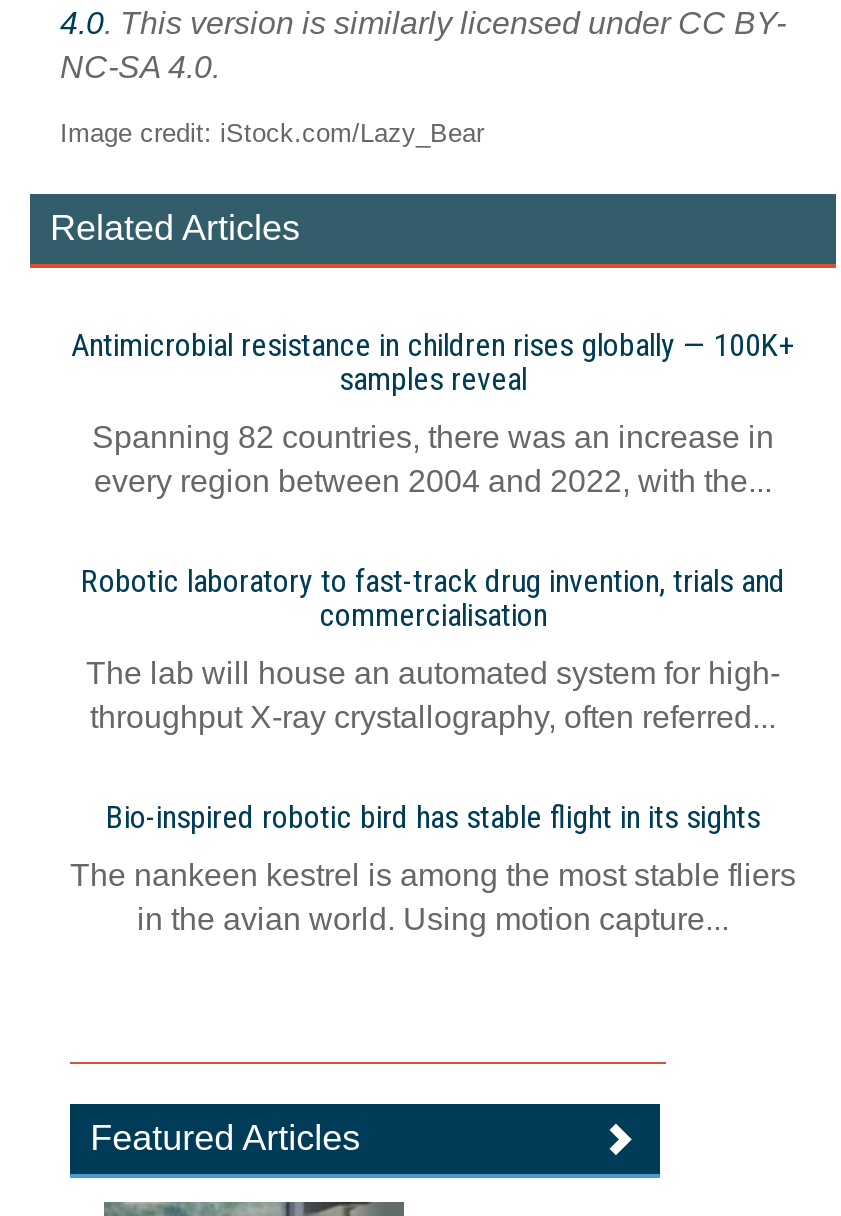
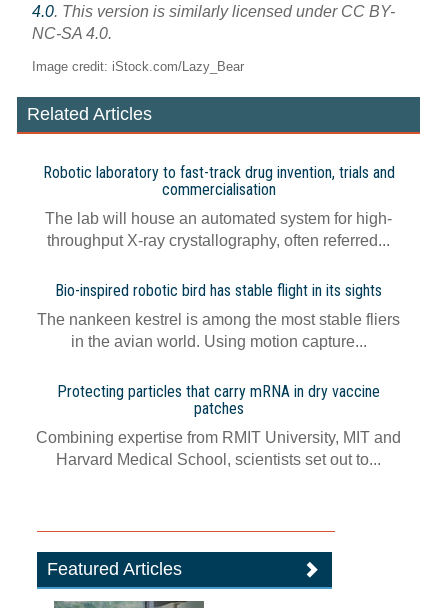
[71,326,795,498] Antimicrobial resistance in children rises globally — 100K+ | samples reveal | Spanning 82 countries, there was an increase in | every region between 2004 and 2022, with the... -> none
moved [70,562,796,936] -> [37,163,400,350]: Robotic laboratory to fast-track drug invention, trials and | commercialisation | The lab will house an automated system for high- | throughput X-ray crystallography, often referred... | Bio-inspired robotic bird has stable flight in its sights | The nankeen kestrel is among the most stable fliers | in the avian world. Using motion capture...
none -> [36,382,401,468] Protecting particles that carry mRNA in dry vaccine | patches | Combining expertise from RMIT University, MIT and | Harvard Medical School, scientists set out to...

